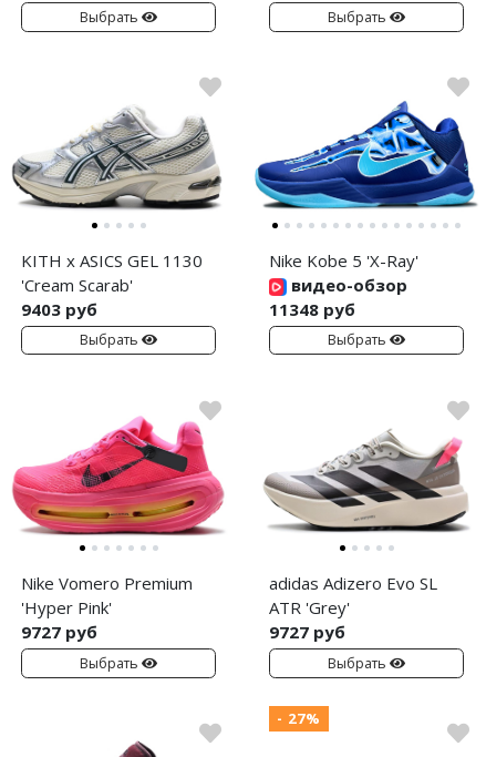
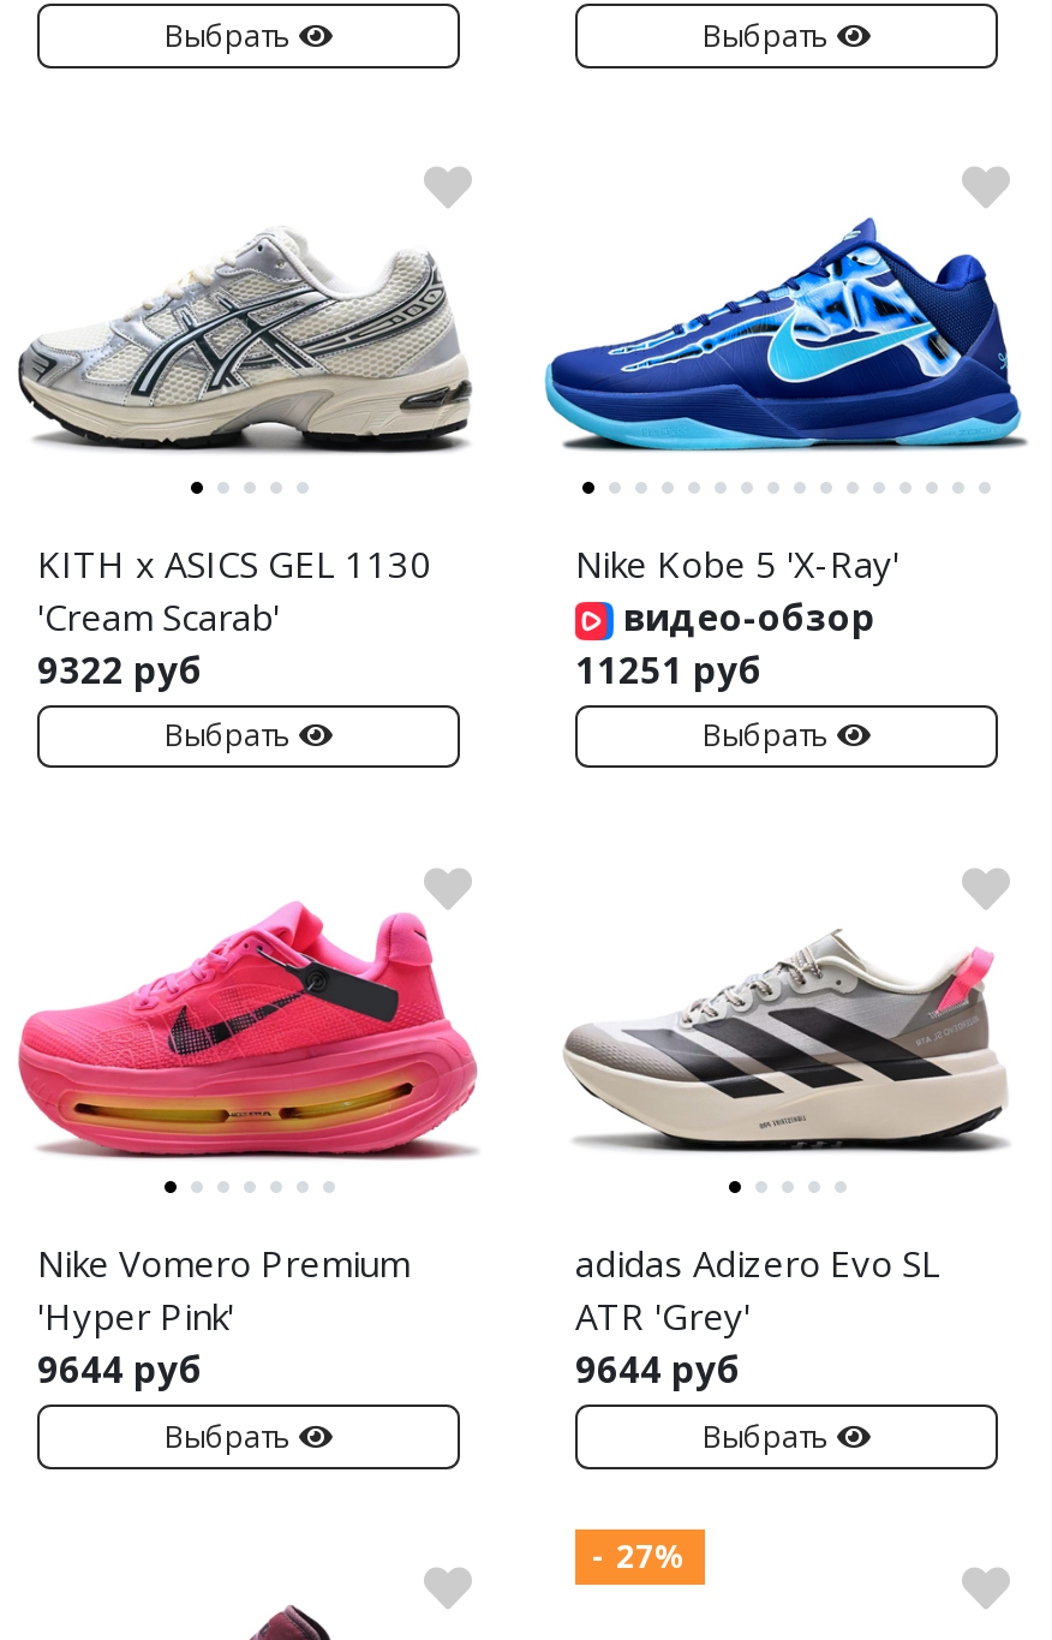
[21,298,97,320] 9403 руб -> [37,645,203,693] 9322 руб
[269,298,355,320] 11348 руб -> [575,645,763,693] 11251 руб
[21,621,97,643] 9727 руб -> [37,1345,203,1393] 9644 руб
[269,621,345,643] 9727 руб -> [575,1345,741,1393] 9644 руб

